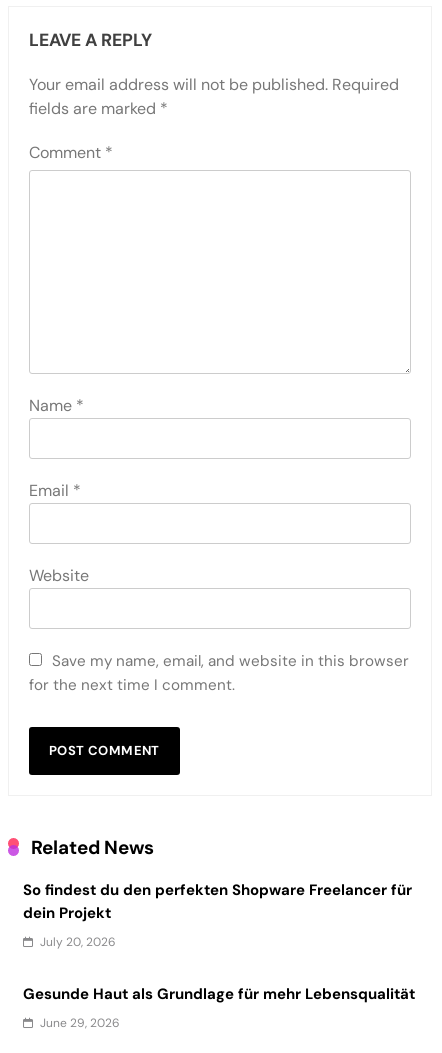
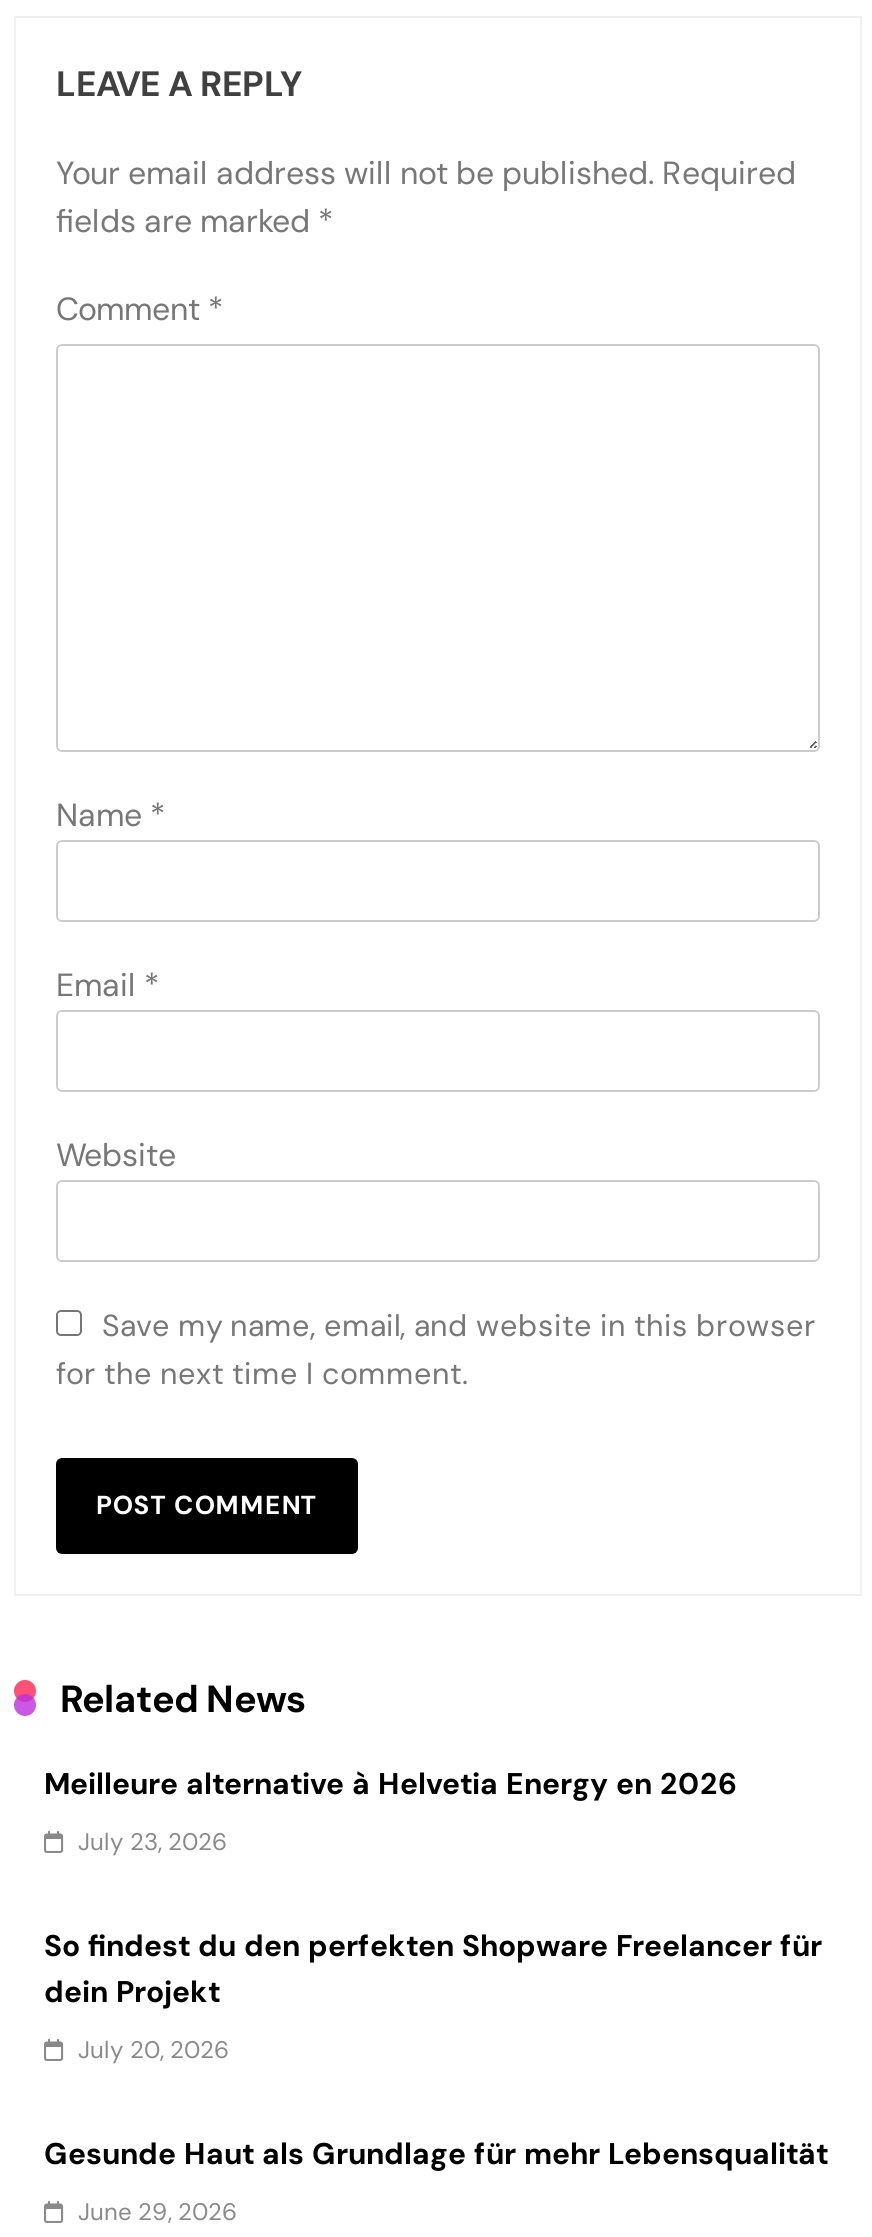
none -> [44,1764,738,1858] Meilleure alternative à Helvetia Energy en 2026 | July 23, 2026

